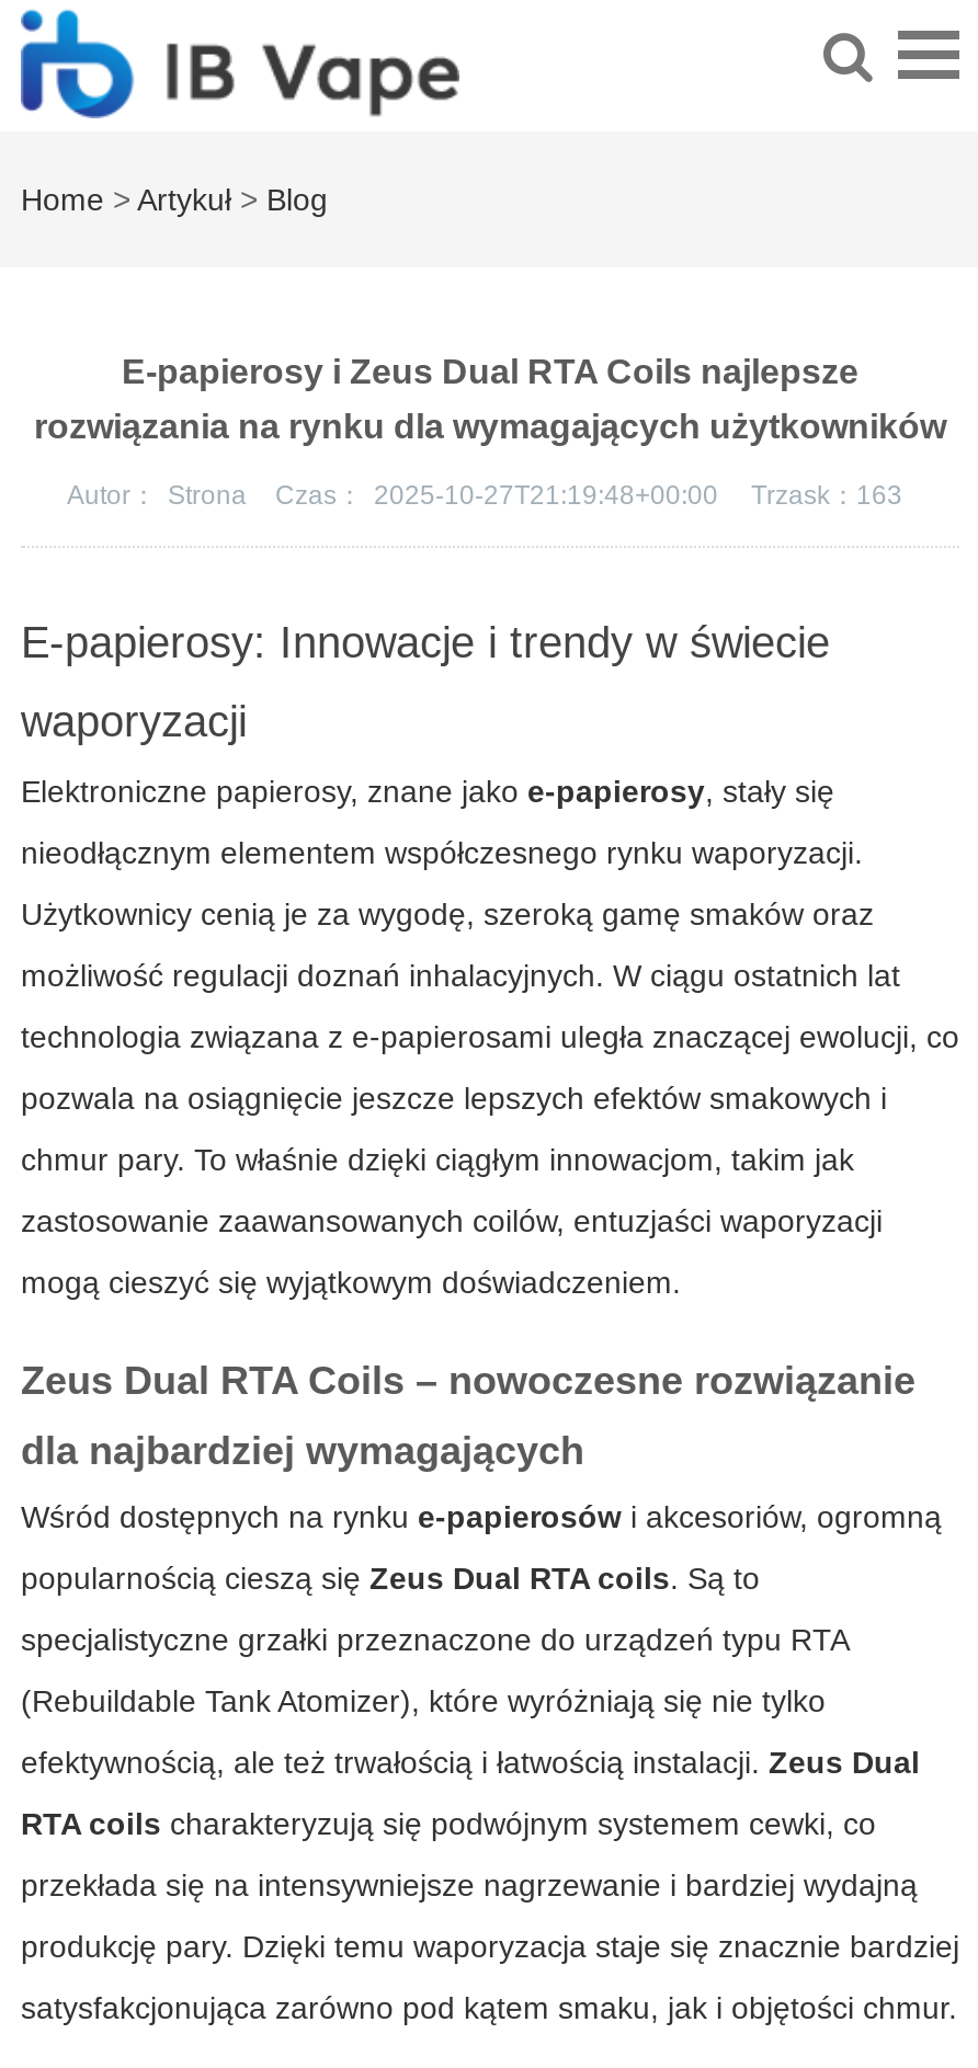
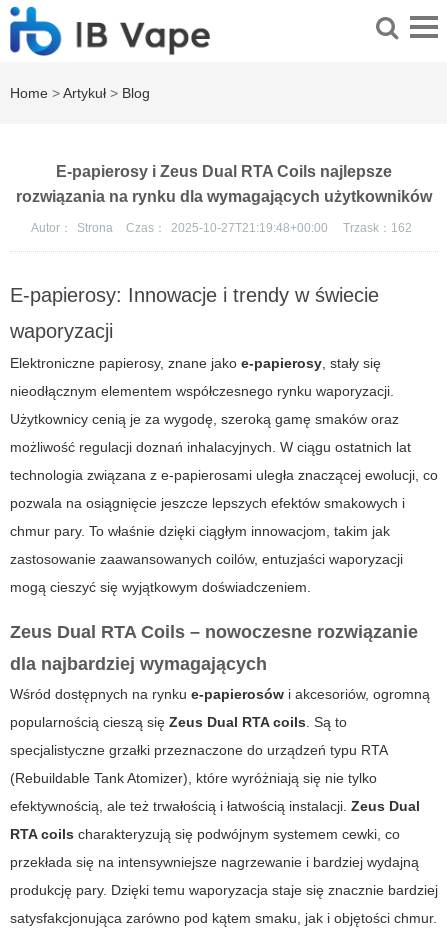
[67,481,902,512] Autor： Strona Czas： 2025-10-27T21:19:48+00:00 Trzask：163 -> [31,221,412,235] Autor： Strona Czas： 2025-10-27T21:19:48+00:00 Trzask：162

